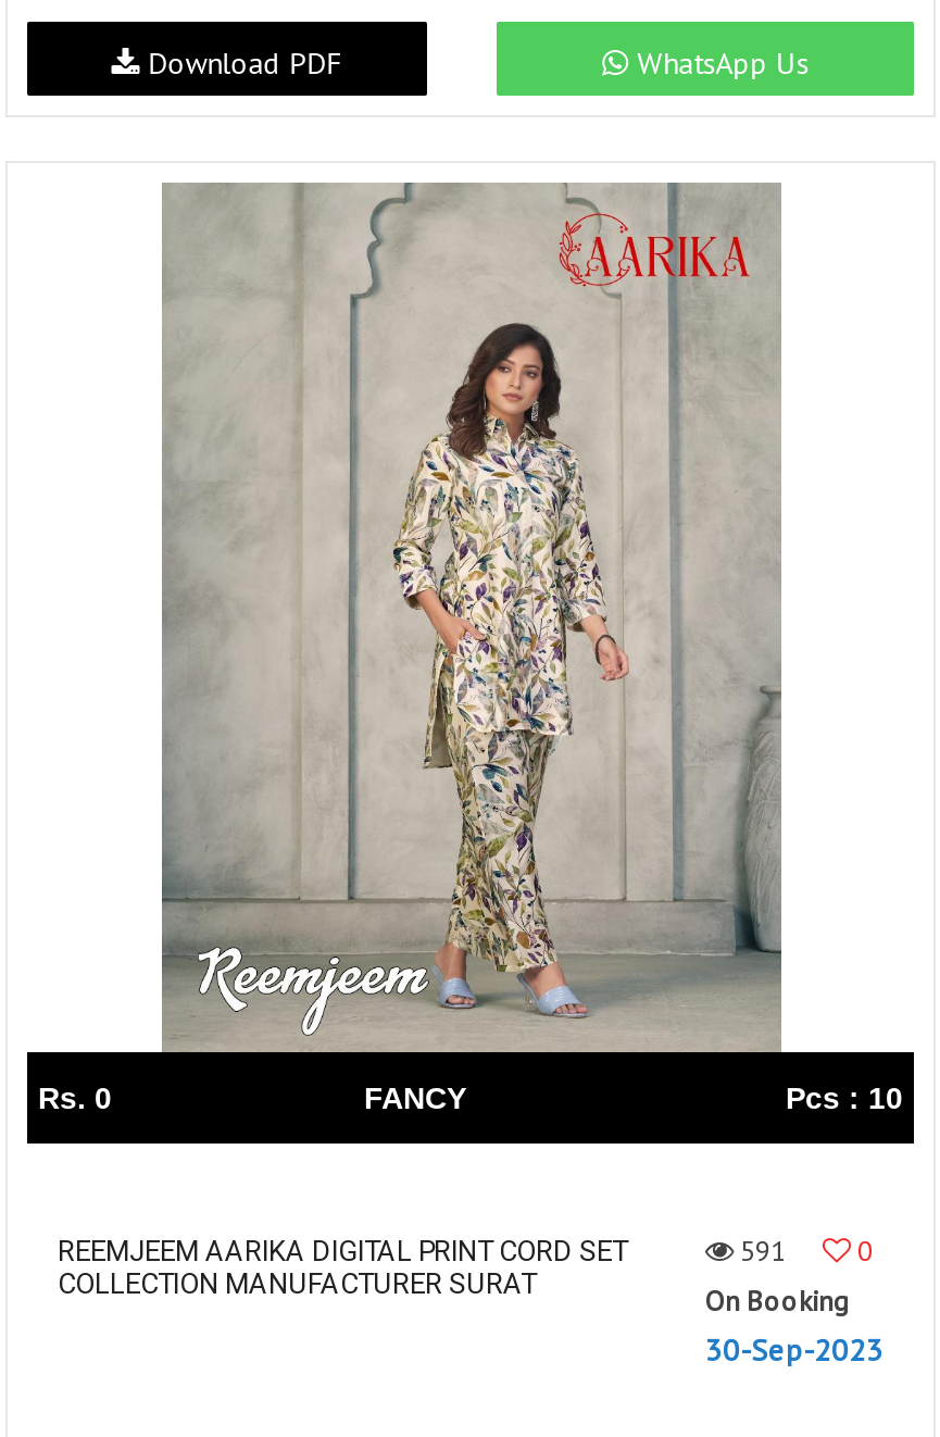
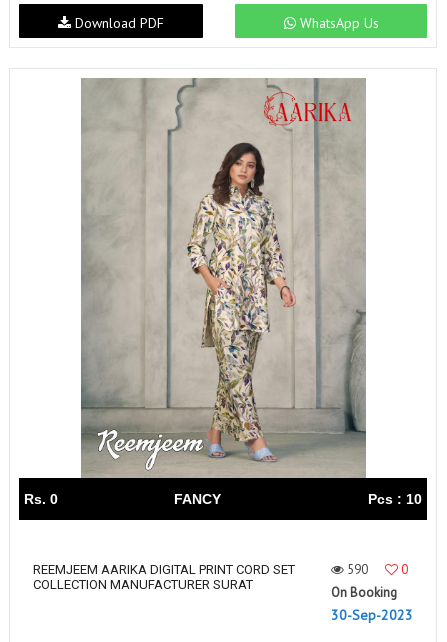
[740,1232,873,1269] 591 0 -> [347,561,408,578] 590 0

